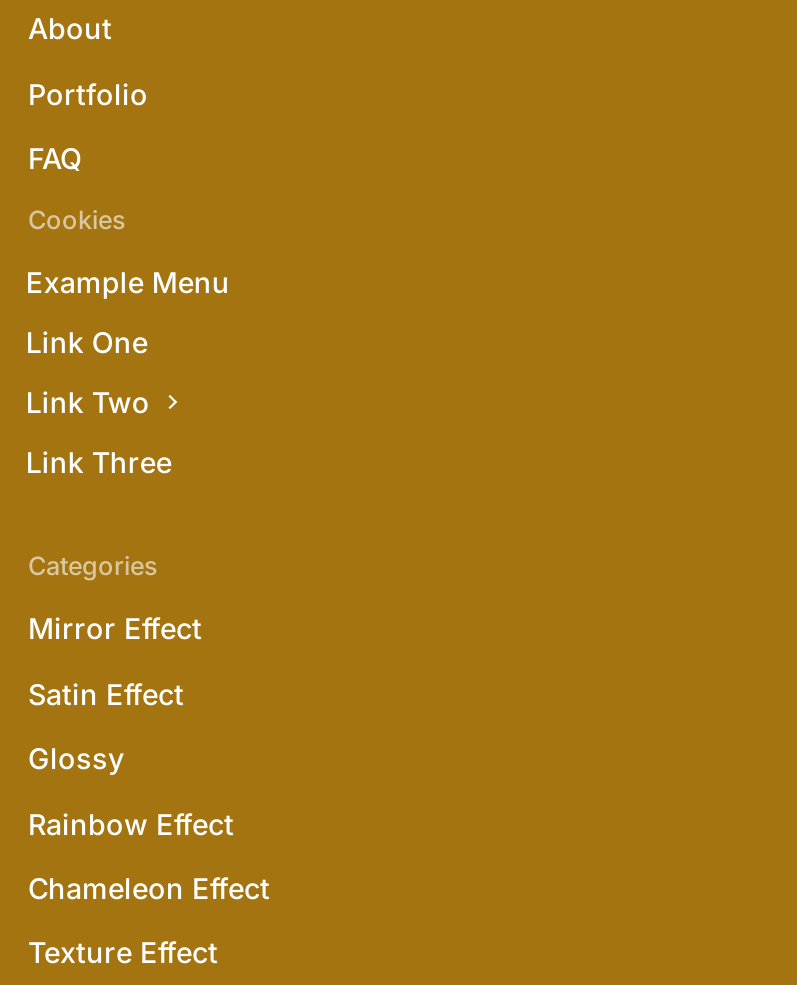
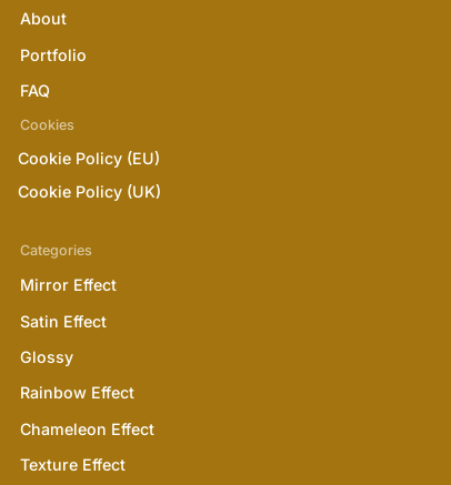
[26,264,230,478] Example Menu | Link One | Link Two | Link Three -> [18,149,162,201] Cookie Policy (EU) | Cookie Policy (UK)

